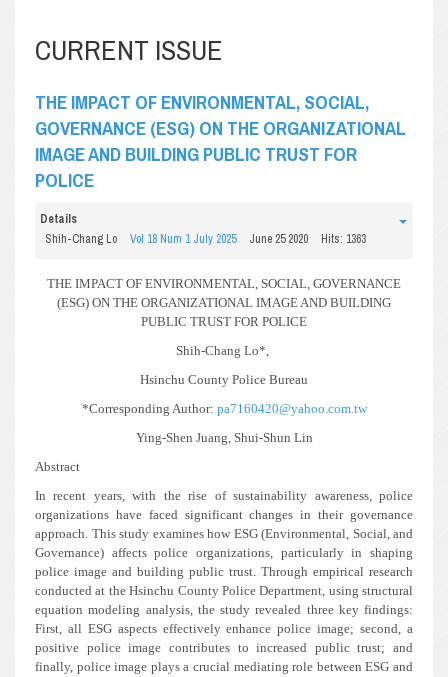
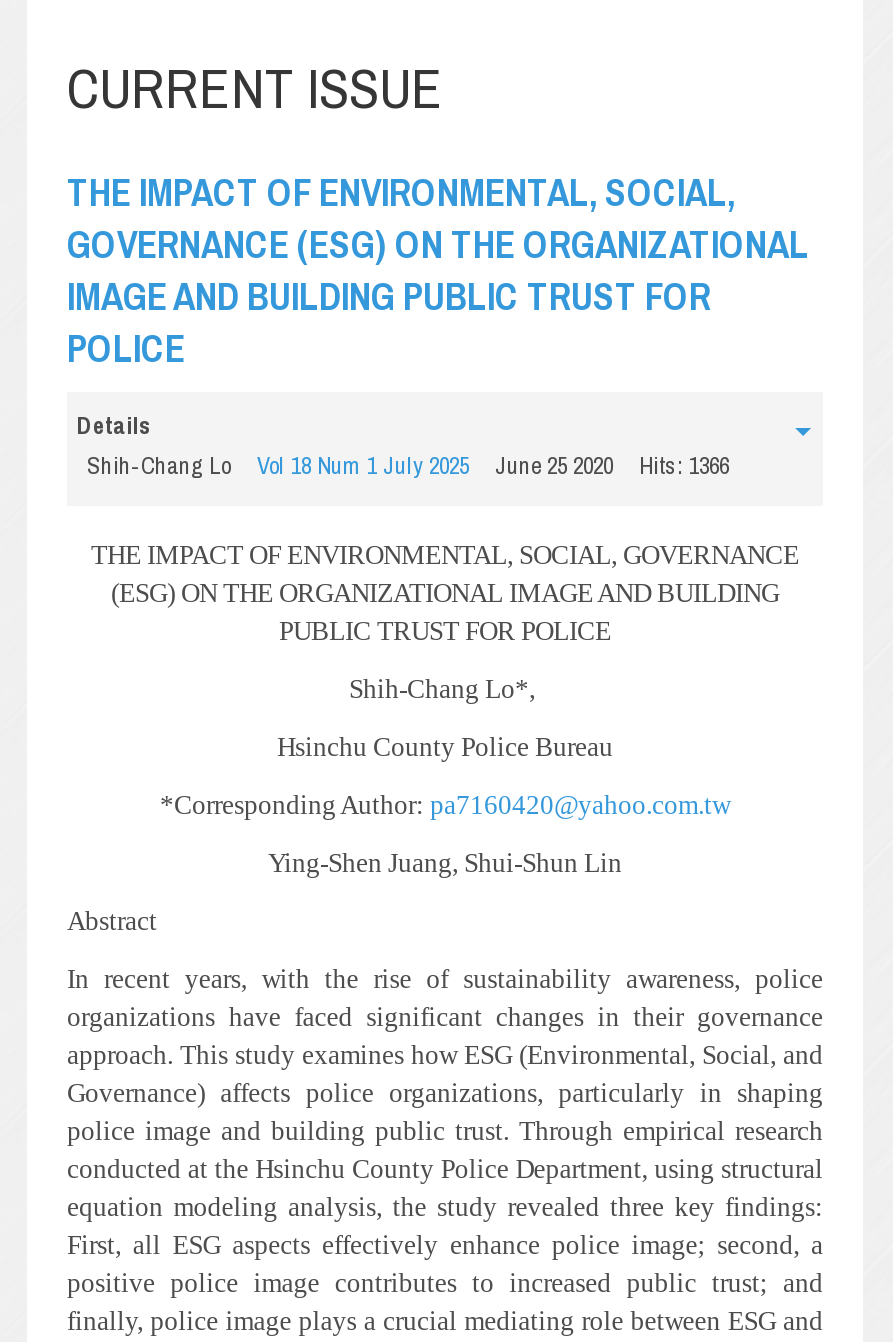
[45,231,366,247] Shih-Chang Lo Vol 18 Num 1 July 2025 June 25 2020 Hits: 1363 -> [87,449,729,481] Shih-Chang Lo Vol 18 Num 1 July 2025 June 25 2020 Hits: 1366

